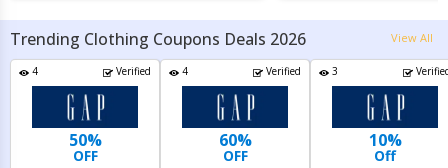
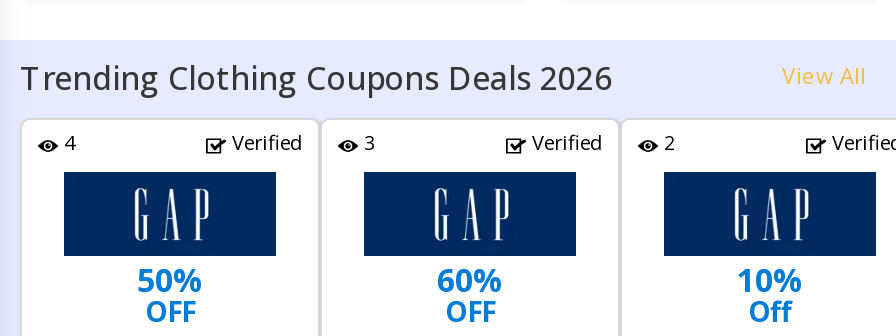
[113,64,188,78] Verified 4 -> [226,129,376,157] Verified 3
[263,64,338,78] Verified 3 -> [526,129,676,157] Verified 2

